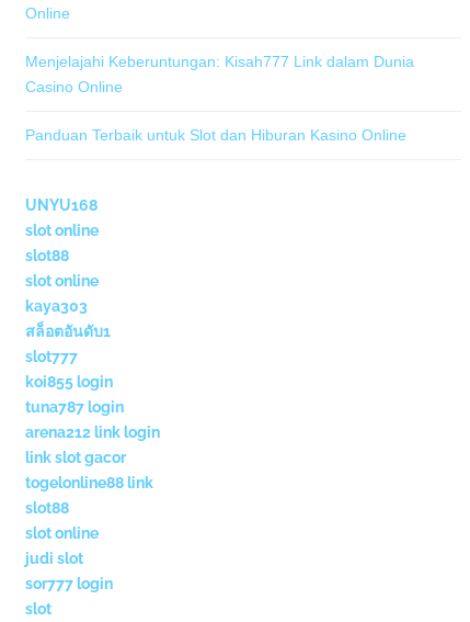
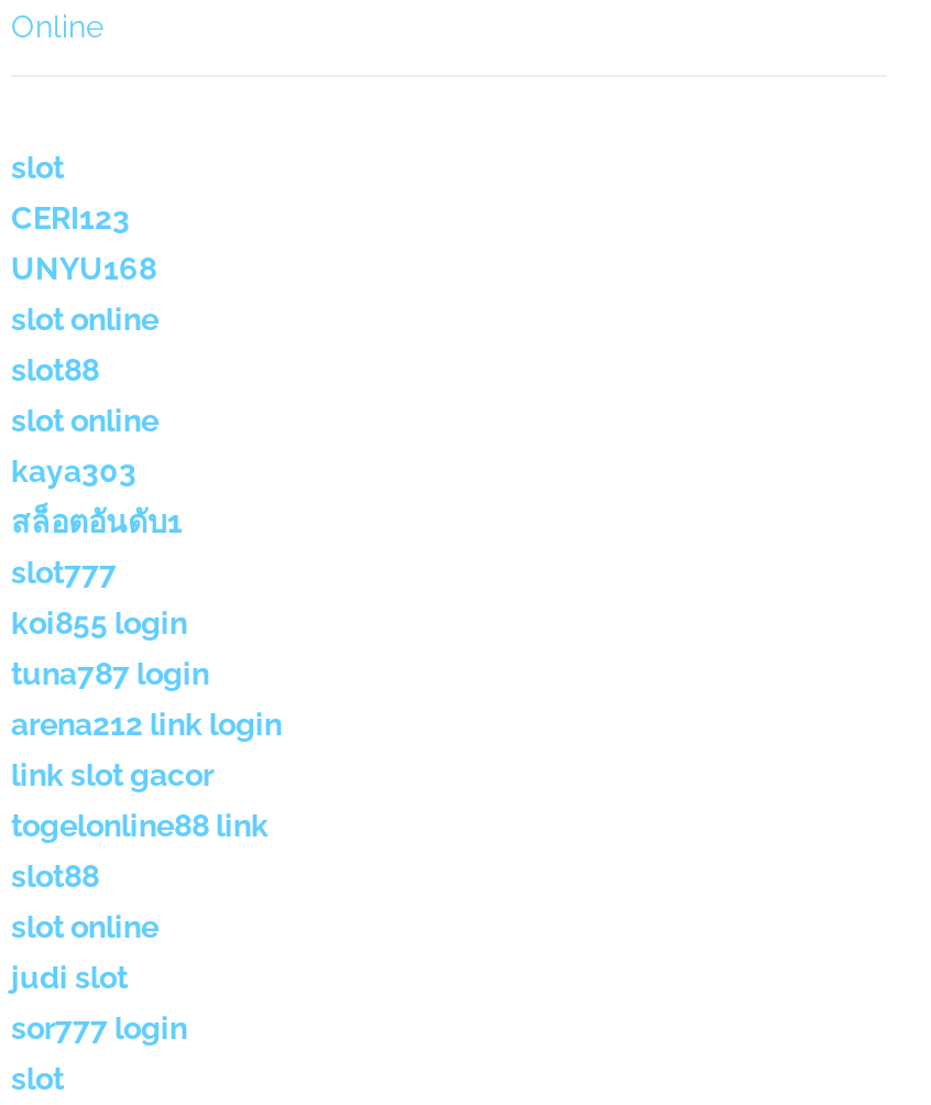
[25,53,414,144] Menjelajahi Keberuntungan: Kisah777 Link dalam Dunia | Casino Online | Panduan Terbaik untuk Slot dan Hiburan Kasino Online -> [11,150,130,236] slot | CERI123

